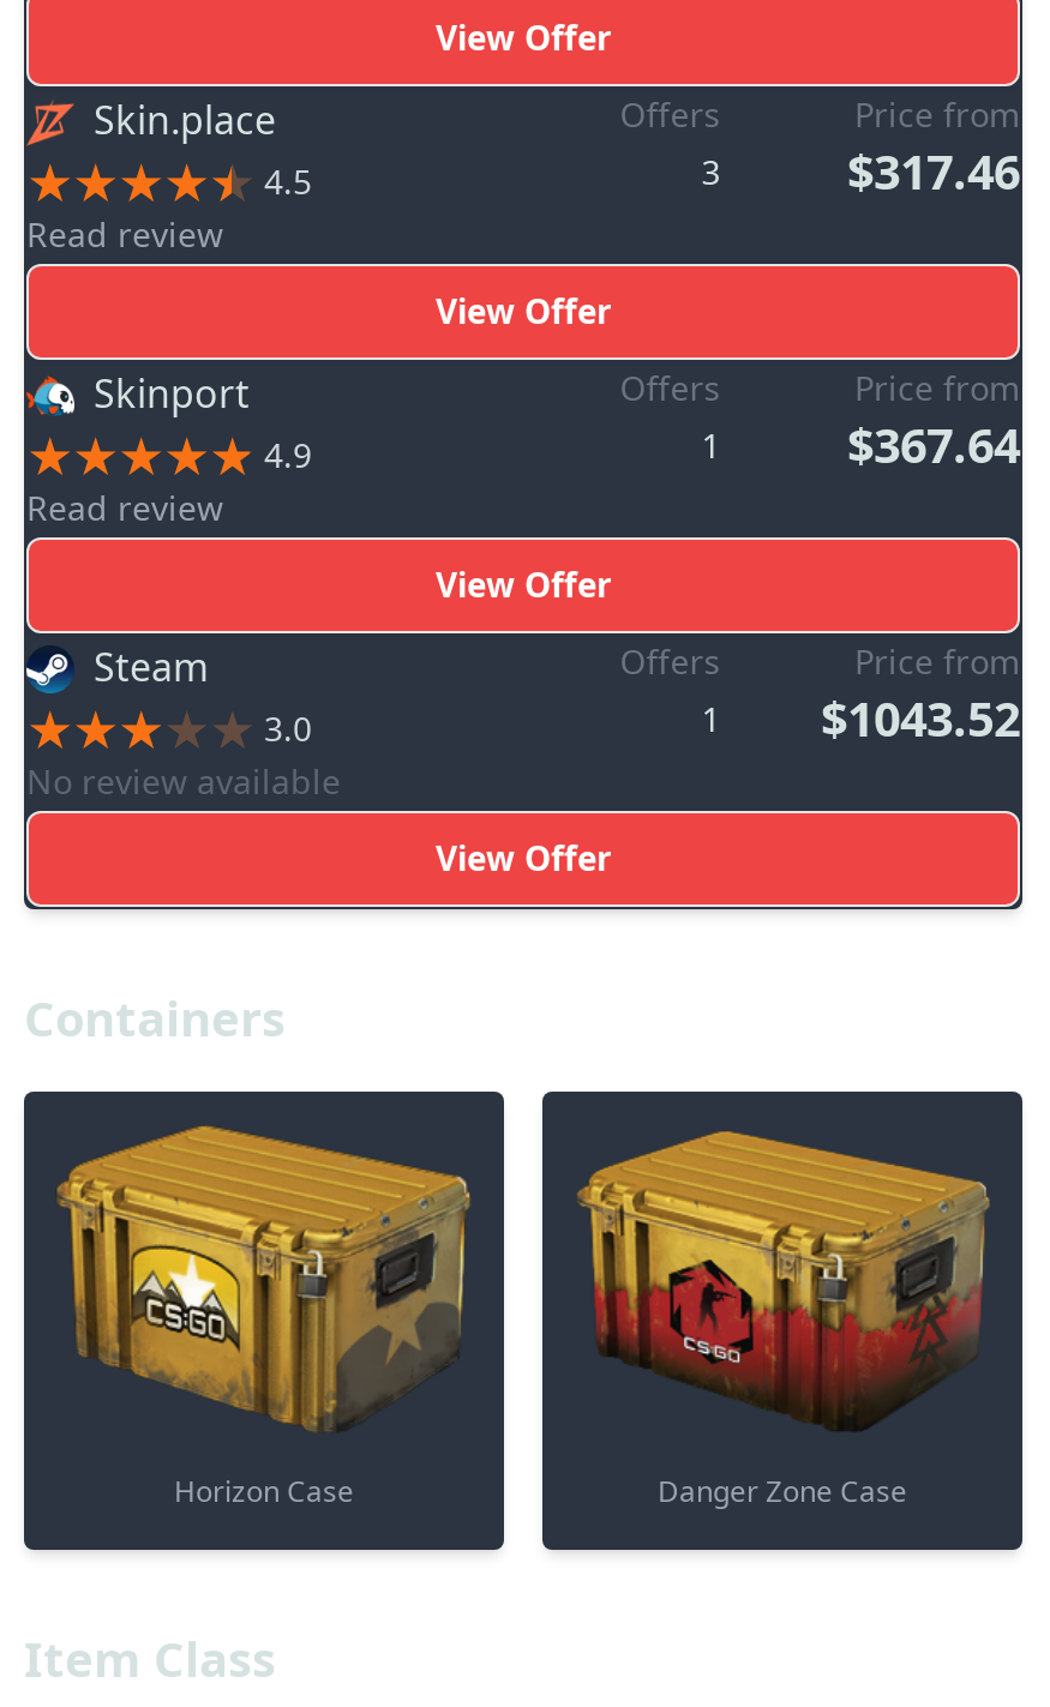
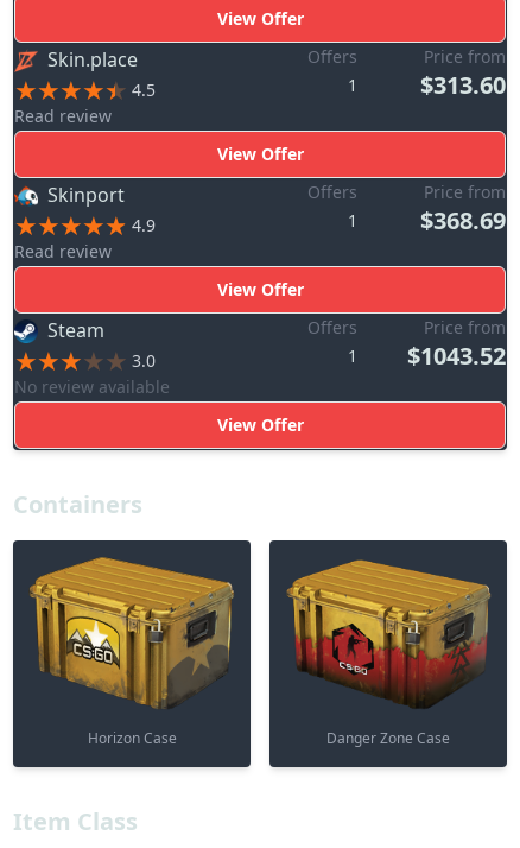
[701,150,720,195] 3 -> [348,74,358,97] 1
[847,140,1020,205] $317.46 -> [420,69,506,101] $313.60
[847,414,1020,478] $367.64 -> [420,205,506,237] $368.69

